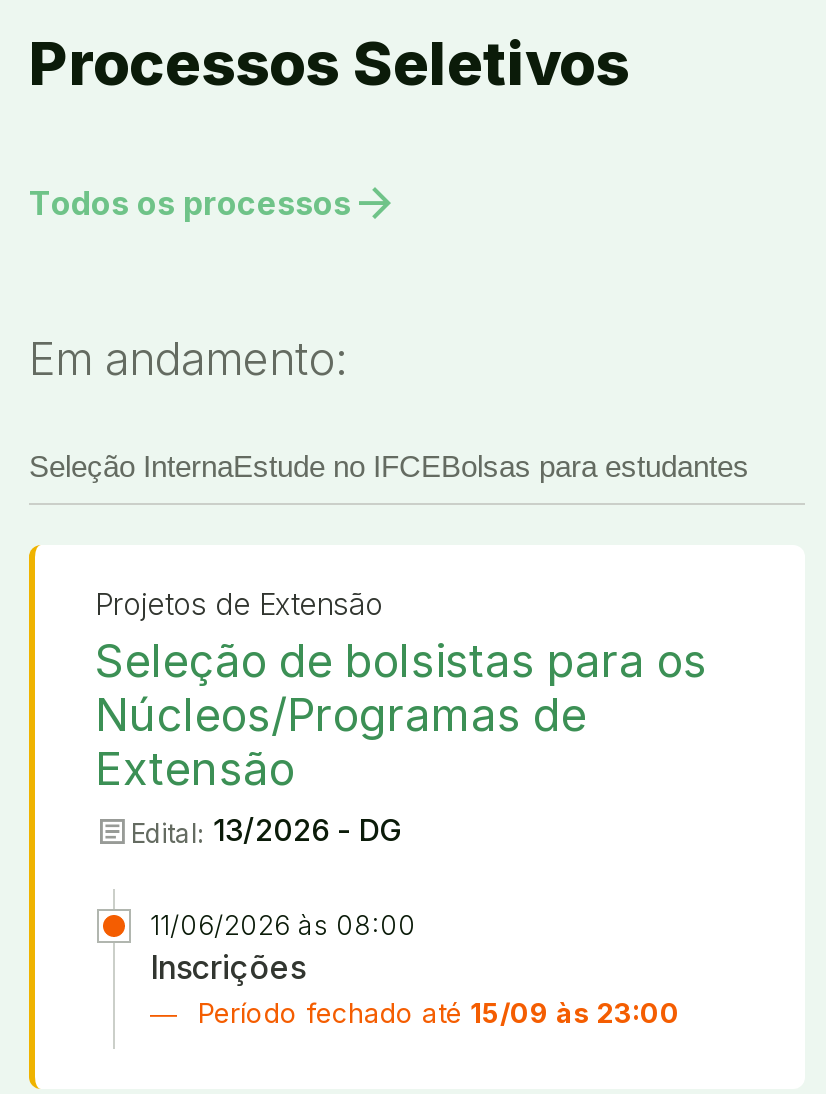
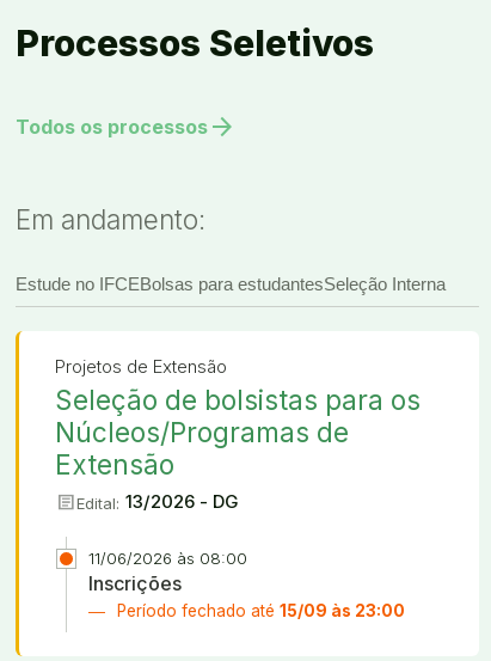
[29,450,749,484] Seleção InternaEstude no IFCEBolsas para estudantes -> [16,274,446,295] Estude no IFCEBolsas para estudantesSeleção Interna

